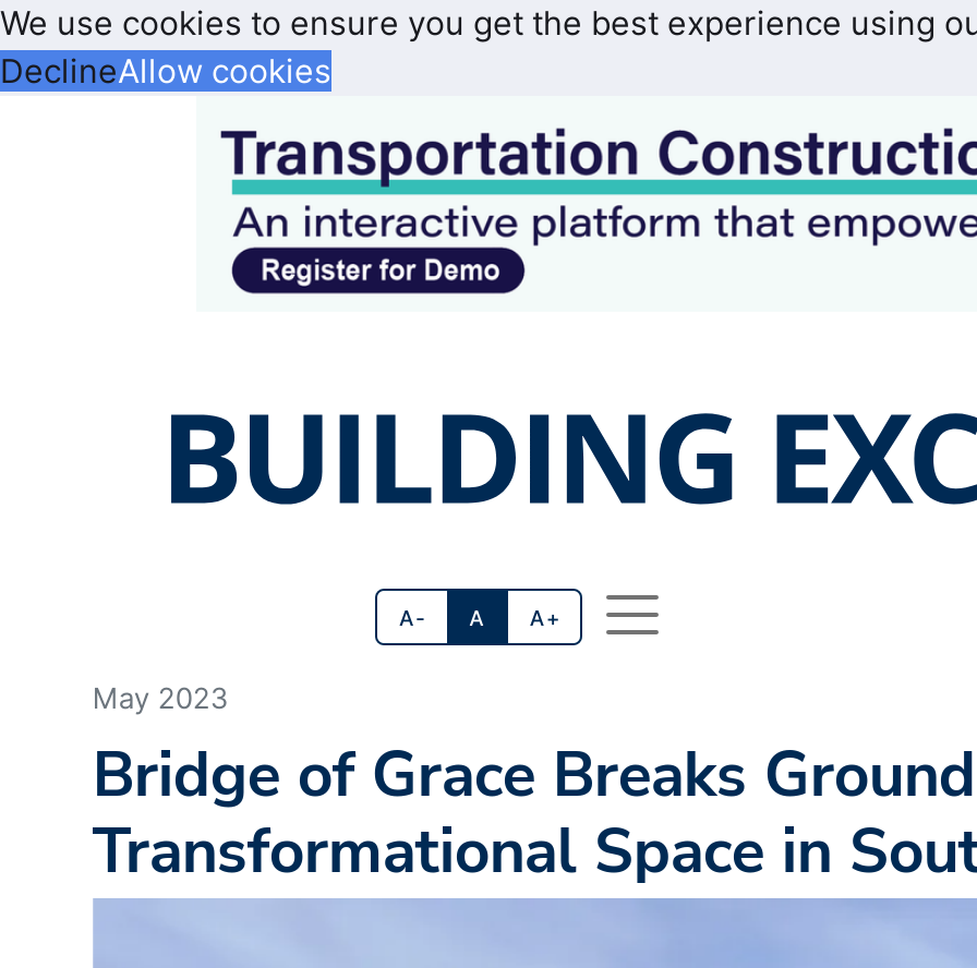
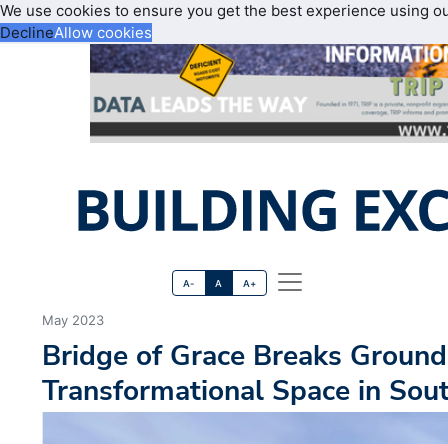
[196,96,970,307] [image] -> [89,43,445,142] [image]

